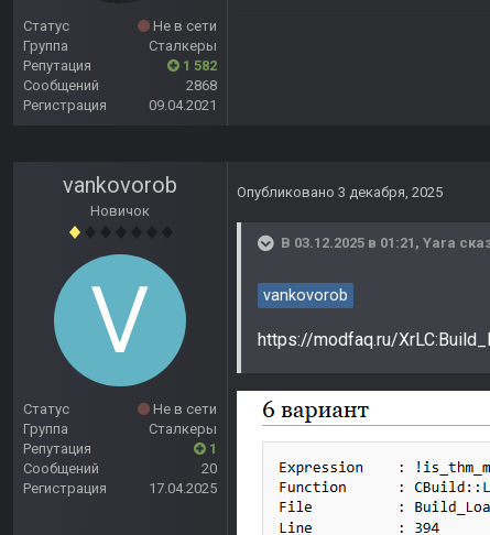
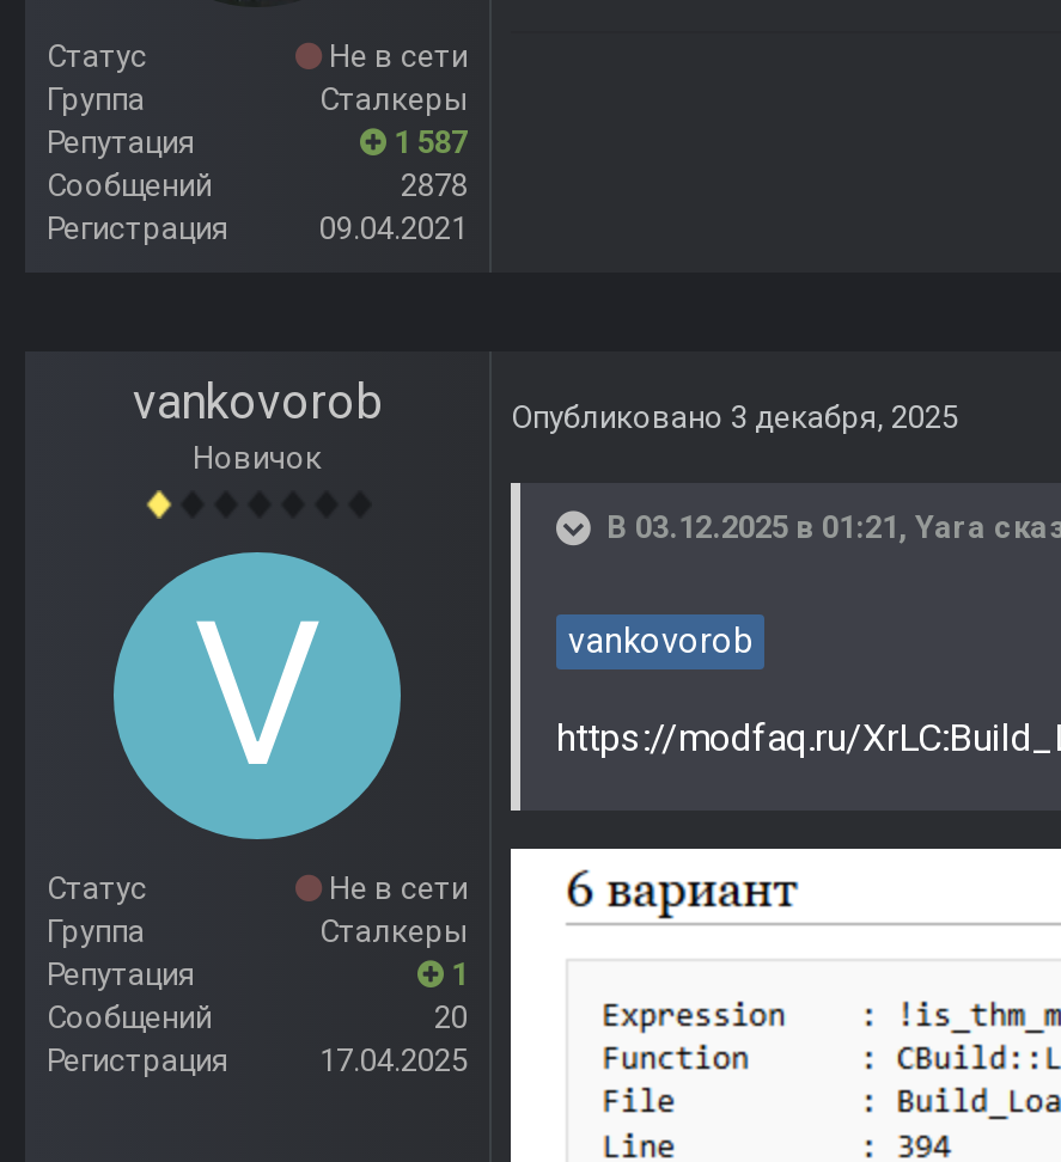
[179,57,217,74] 1 582 -> [386,125,468,161] 1 587
[186,77,217,94] 2868 -> [401,168,468,204] 2878

